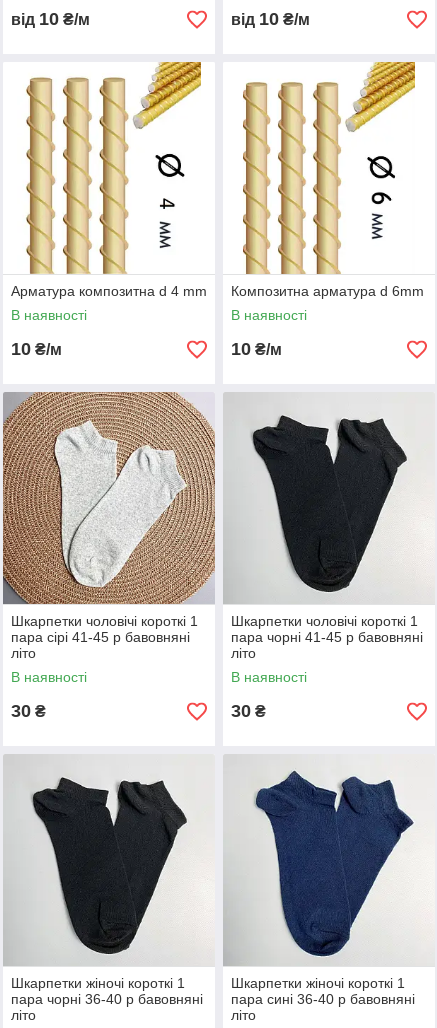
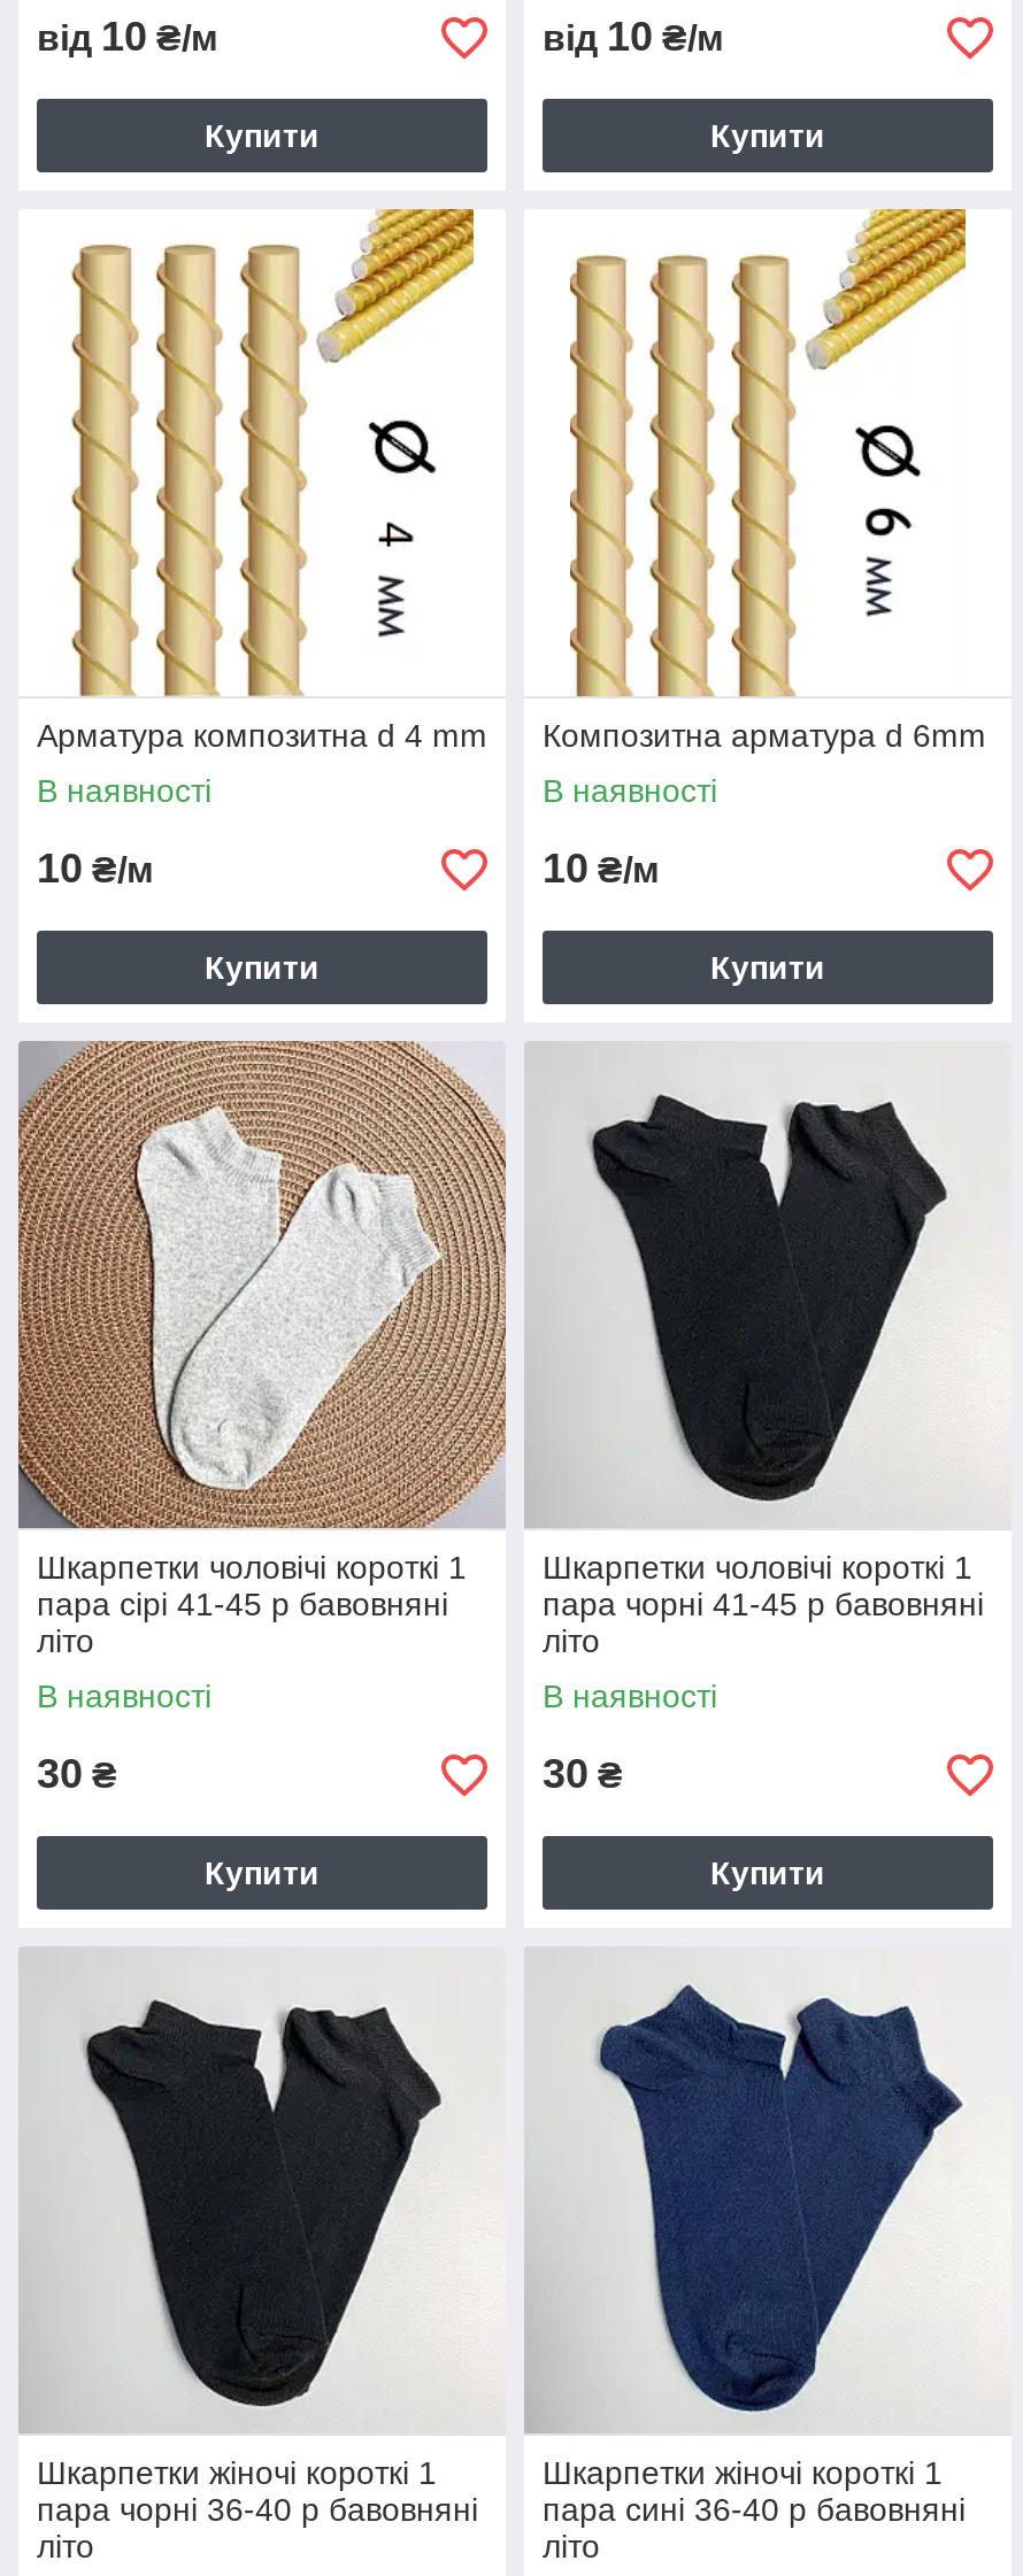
none -> [205,118,320,155] Купити
none -> [710,118,825,155] Купити
none -> [205,950,320,987] Купити
none -> [710,950,825,987] Купити
none -> [205,1855,320,1892] Купити
none -> [710,1855,825,1892] Купити

